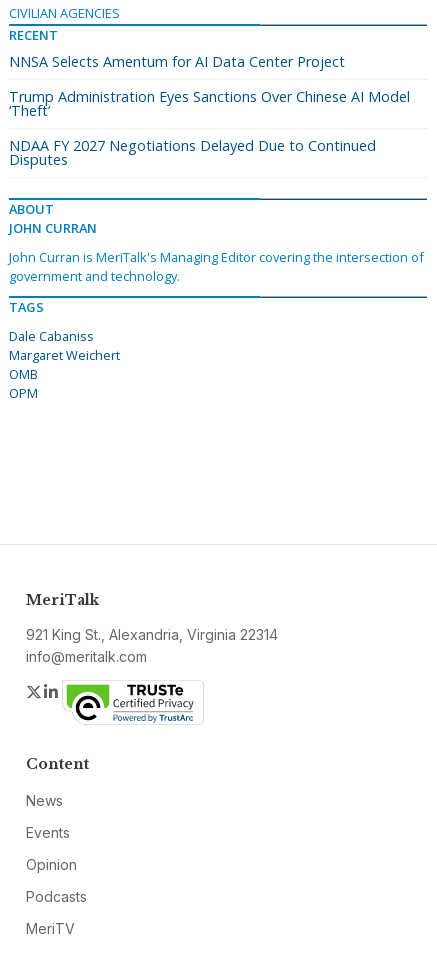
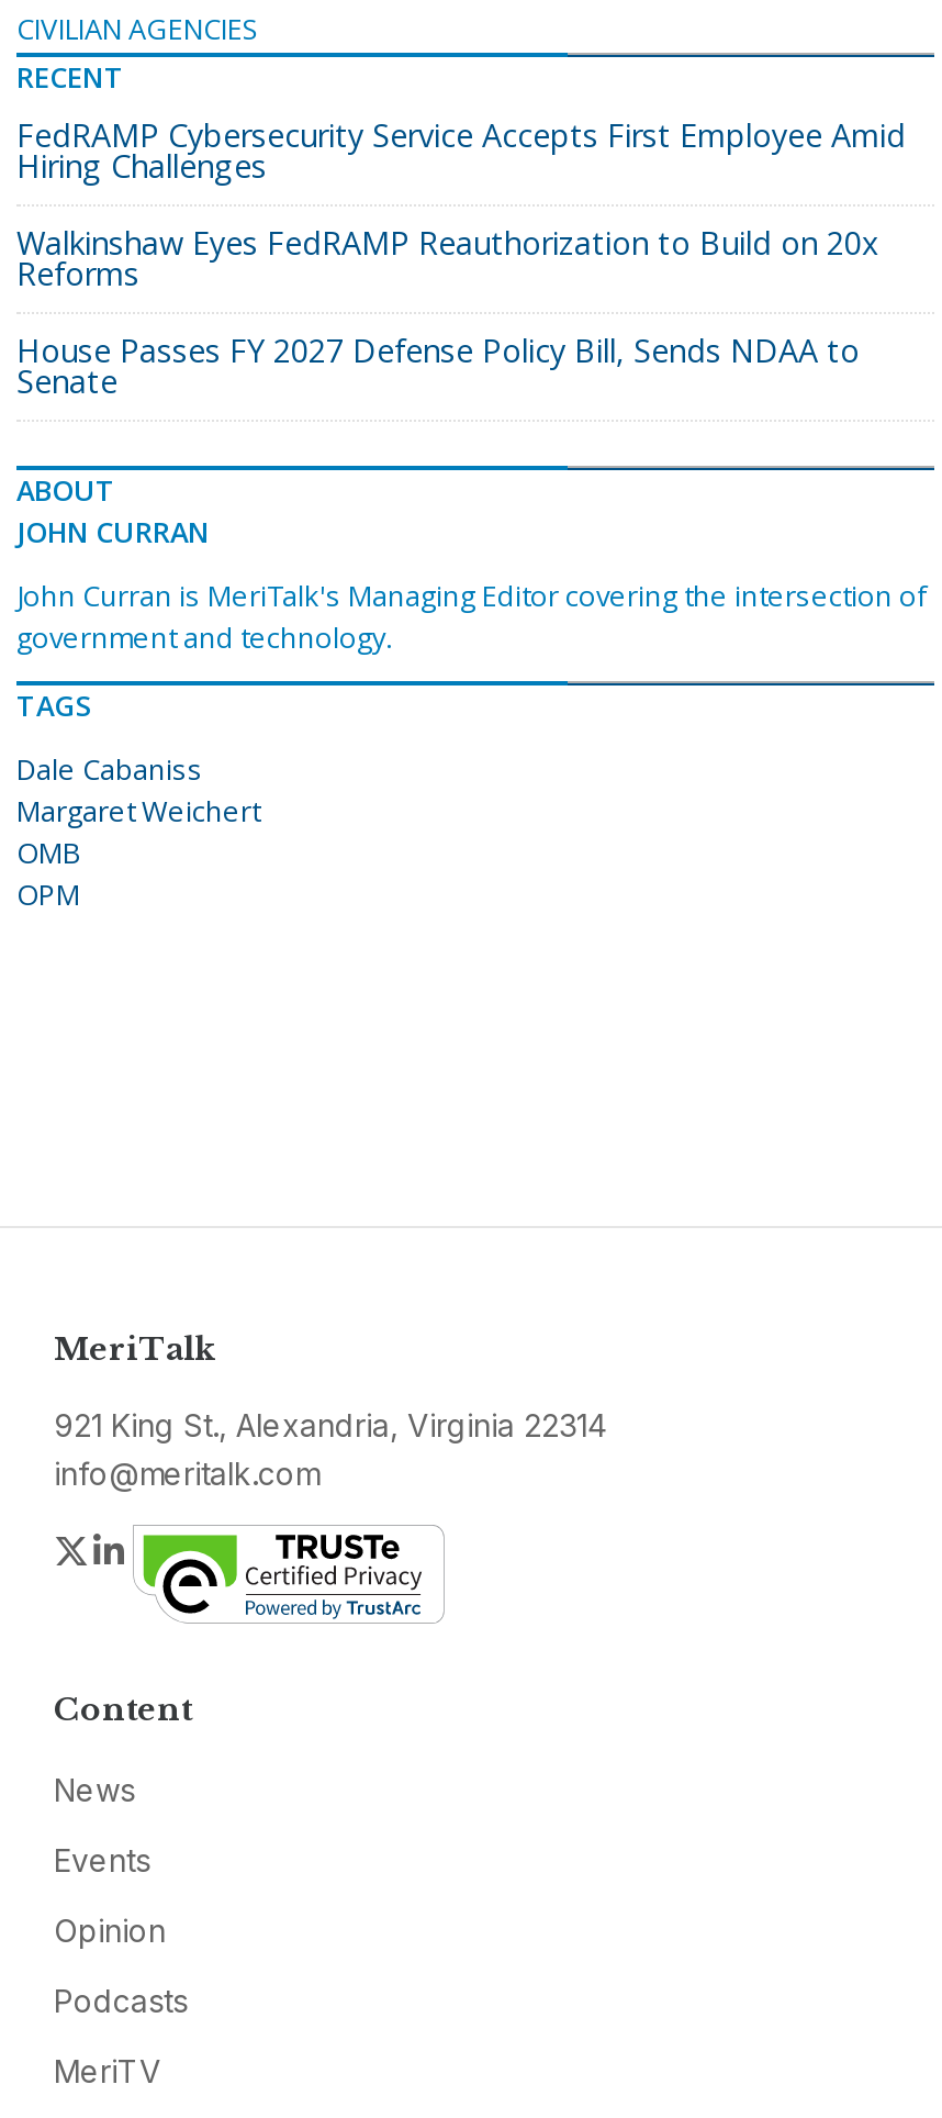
[9,52,345,71] NNSA Selects Amentum for AI Data Center Project -> [16,114,906,187] FedRAMP Cybersecurity Service Accepts First Employee Amid | Hiring Challenges
[9,87,410,120] Trump Administration Eyes Sanctions Over Chinese AI Model | ‘Theft’ -> [16,222,879,295] Walkinshaw Eyes FedRAMP Reauthorization to Build on 20x | Reforms
[9,136,376,169] NDAA FY 2027 Negotiations Delayed Due to Continued | Disputes -> [16,330,860,402] House Passes FY 2027 Defense Policy Bill, Sends NDAA to | Senate

